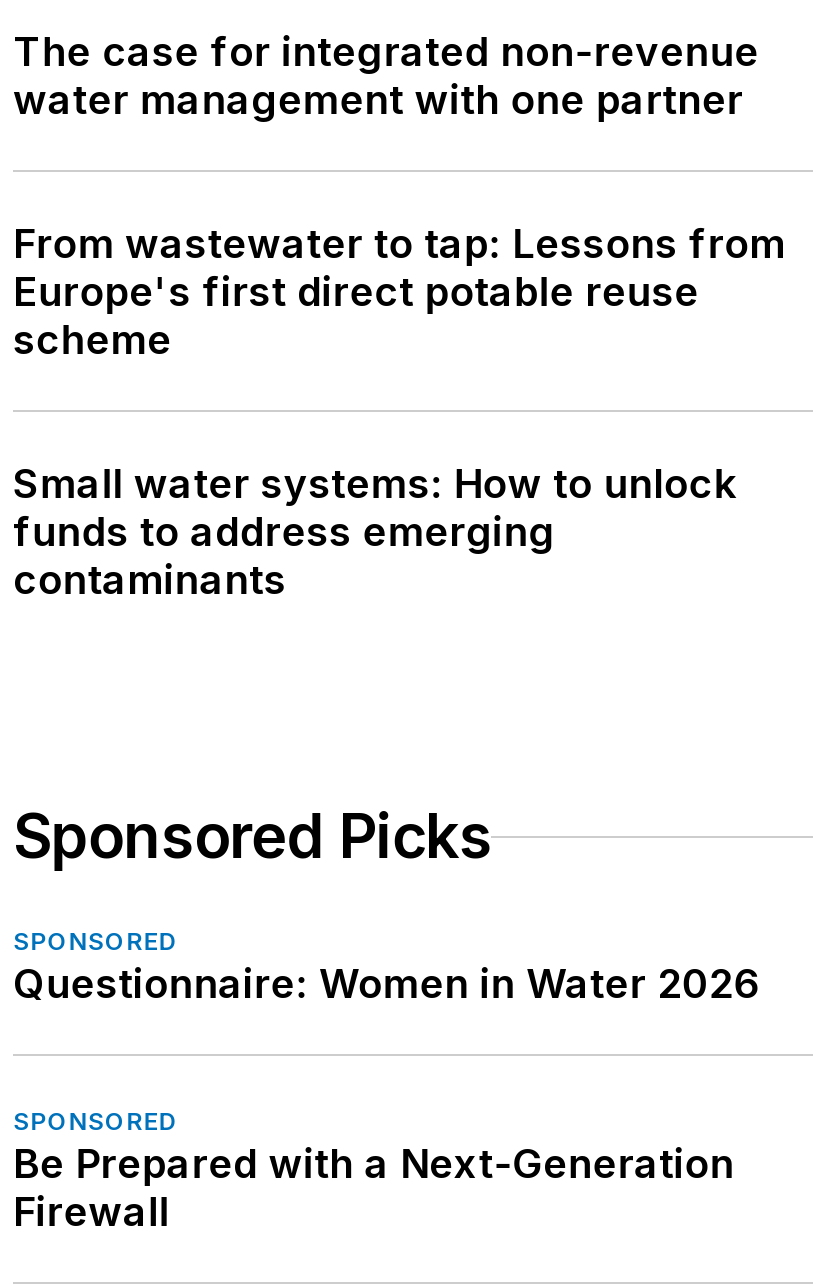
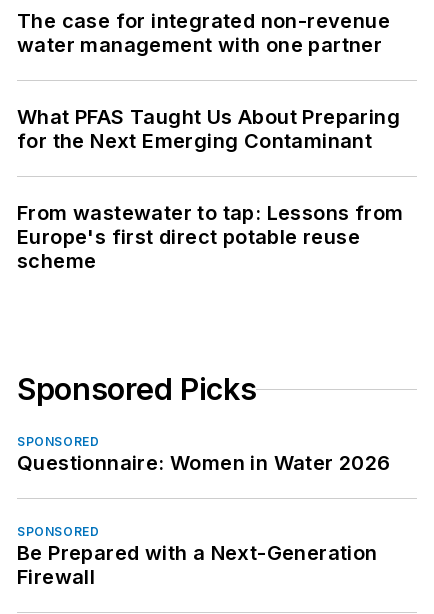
none -> [17,105,400,153] What PFAS Taught Us About Preparing | for the Next Emerging Contaminant
moved [13,221,786,365] -> [17,201,403,273]: From wastewater to tap: Lessons from | Europe's first direct potable reuse | scheme
[13,461,736,605] Small water systems: How to unlock | funds to address emerging | contaminants -> none

